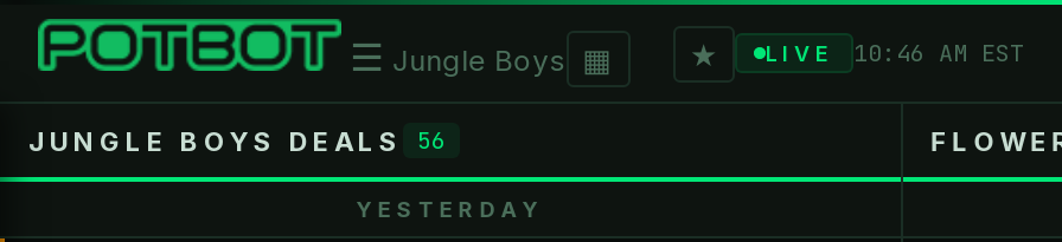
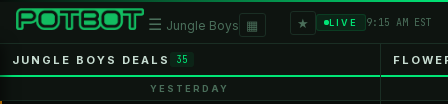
[853,38,1024,68] 10:46 AM EST -> [366,16,432,29] 9:15 AM EST
[28,124,446,157] JUNGLE BOYS DEALS 56 -> [12,52,188,66] JUNGLE BOYS DEALS 35

